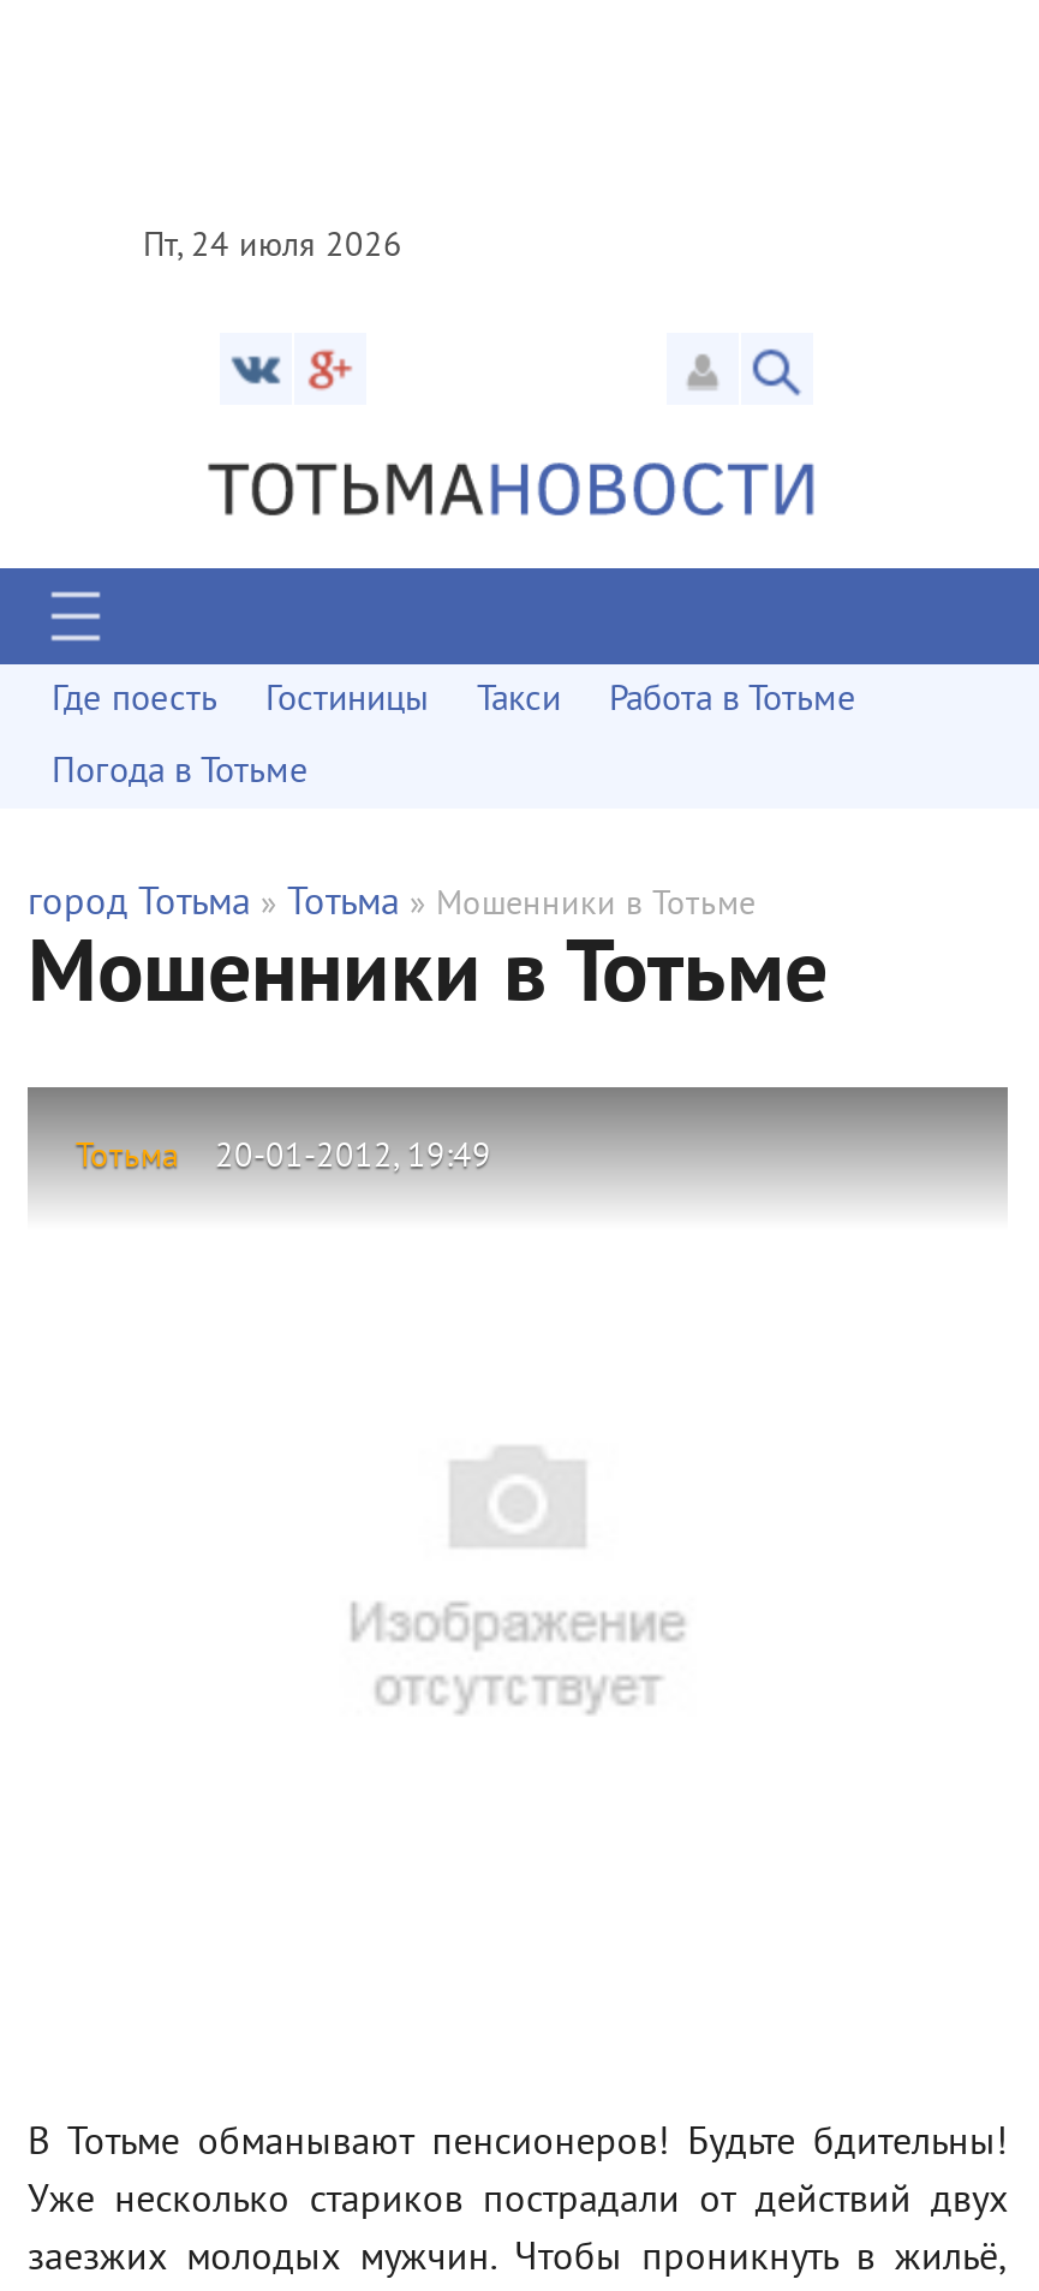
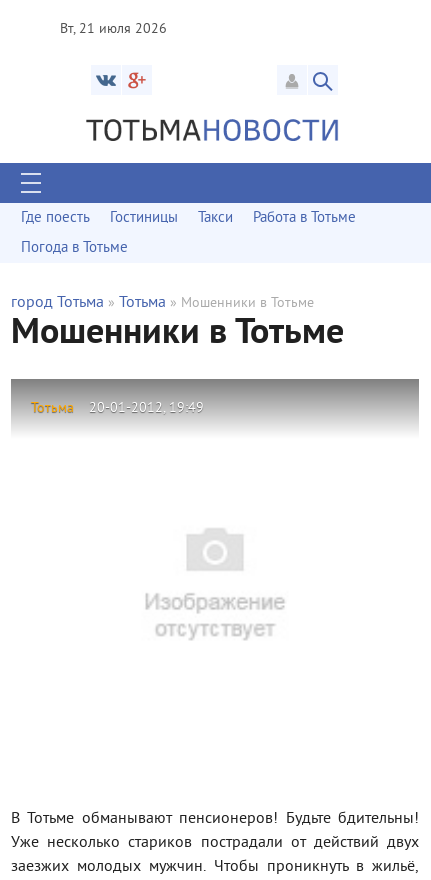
[143,227,402,268] Пт, 24 июля 2026 -> [59,21,166,38] Вт, 21 июля 2026

